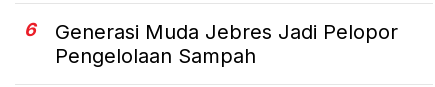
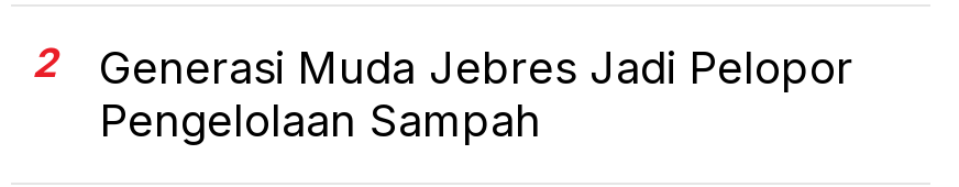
[24,19,398,44] 6 Generasi Muda Jebres Jadi Pelopor -> [32,39,853,94] 2 Generasi Muda Jebres Jadi Pelopor

